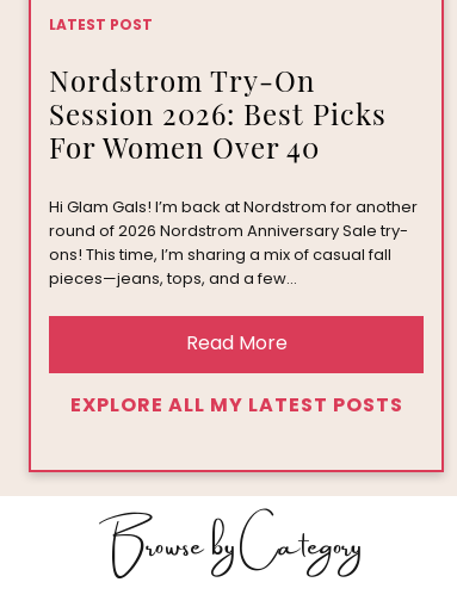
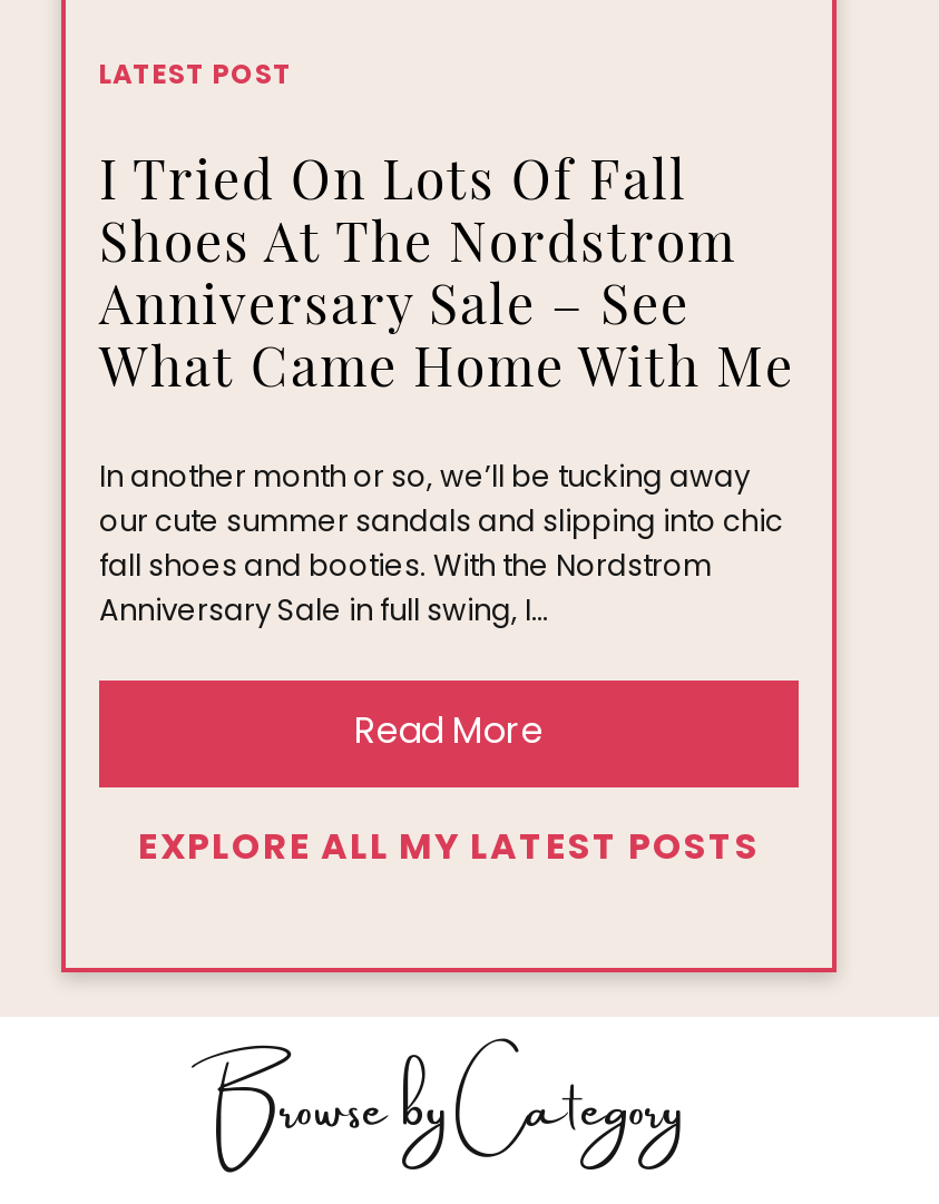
[49,70,387,166] Nordstrom Try-On | Session 2026: Best Picks | For Women Over 40 -> [99,159,794,400] I Tried On Lots Of Fall | Shoes At The Nordstrom | Anniversary Sale – See | What Came Home With Me
[49,200,418,216] Hi Glam Gals! I’m back at Nordstrom for another -> [99,465,750,494] In another month or so, we’ll be tucking away
[49,224,408,240] round of 2026 Nordstrom Anniversary Sale try- -> [99,509,783,538] our cute summer sandals and slipping into chic
[49,248,391,264] ons! This time, I’m sharing a mix of casual fall -> [99,554,712,583] fall shoes and booties. With the Nordstrom
[49,272,297,288] pieces—jeans, tops, and a few… -> [99,598,551,627] Anniversary Sale in full swing, I…

